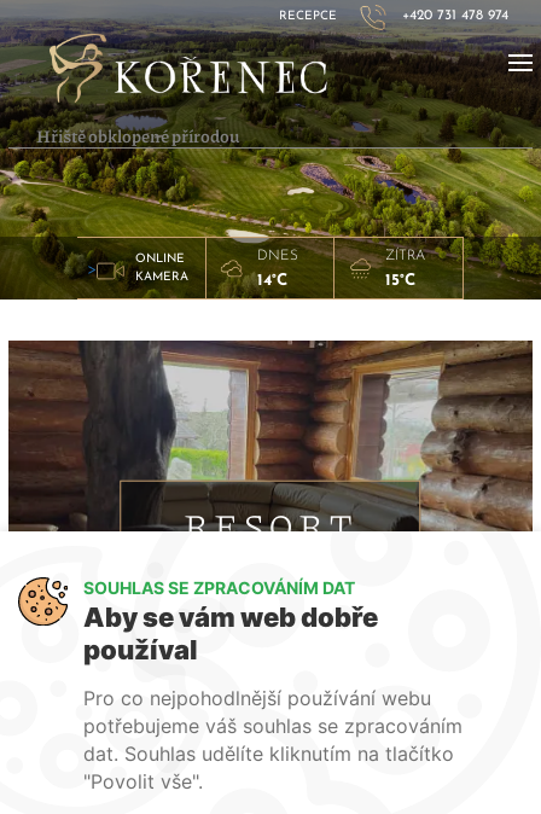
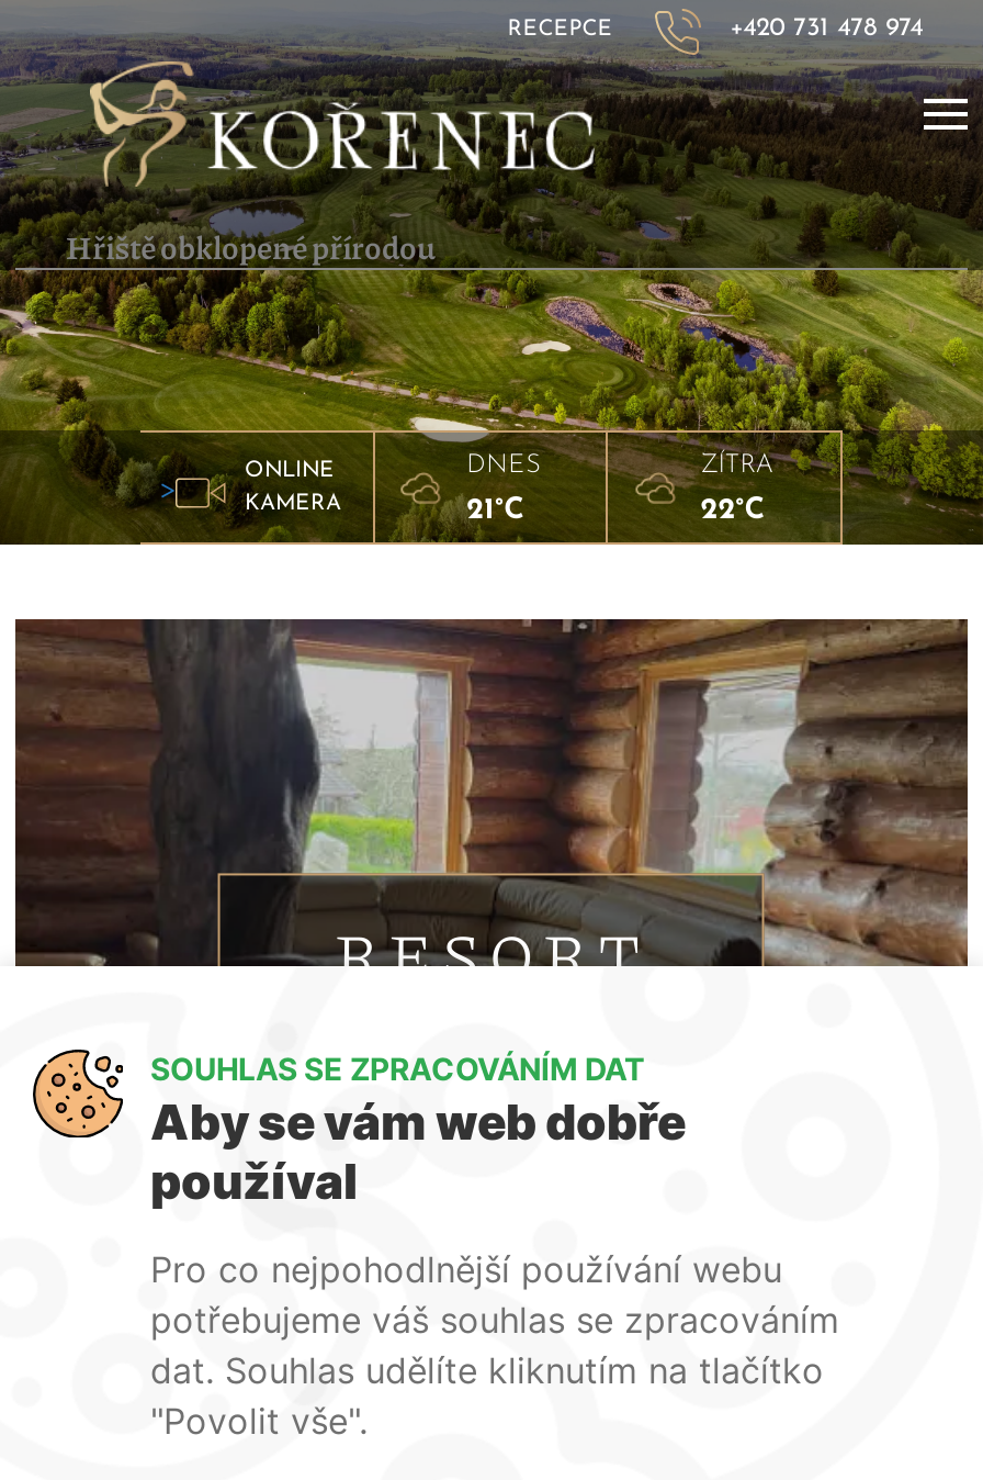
[257,273,287,289] 14°C -> [466,496,524,525] 21°C
[386,273,416,289] 15°C -> [701,496,764,525] 22°C

